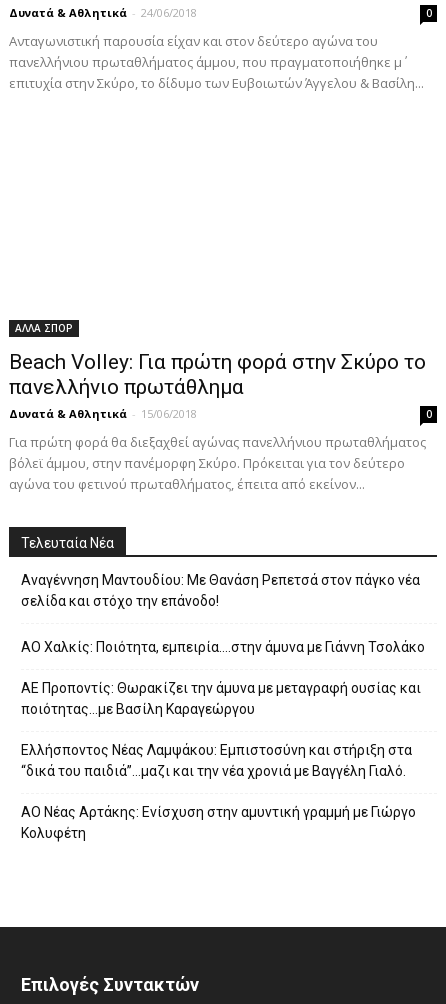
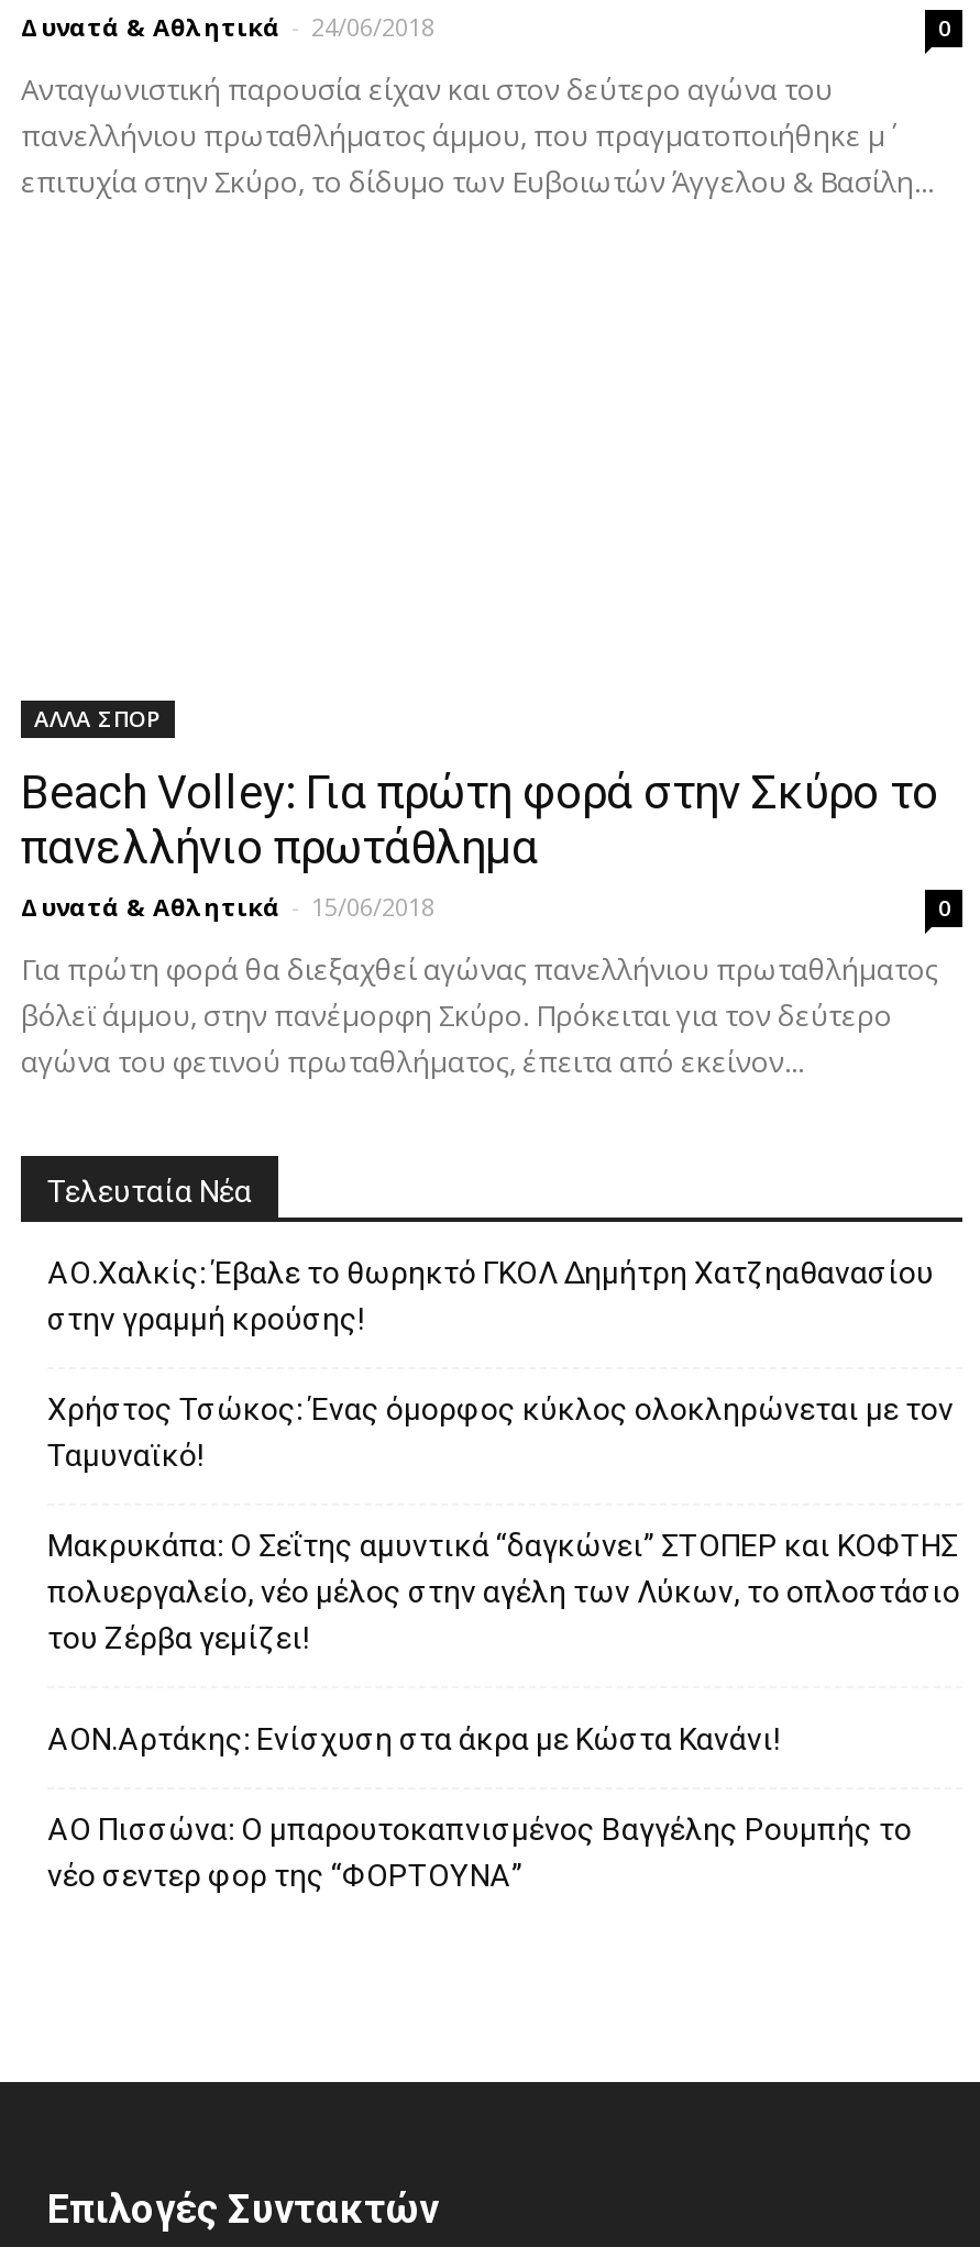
[21,572,420,609] Αναγέννηση Μαντουδίου: Με Θανάση Ρεπετσά στον πάγκο νέα | σελίδα και στόχο την επάνοδο! -> [47,1254,934,1336] ΑΟ.Χαλκίς: Έβαλε το θωρηκτό ΓΚΟΛ Δημήτρη Χατζηαθανασίου | στην γραμμή κρούσης!
[21,639,425,655] ΑΟ Χαλκίς: Ποιότητα, εμπειρία….στην άμυνα με Γιάννη Τσολάκο -> [47,1391,954,1472] Χρήστος Τσώκος: Ένας όμορφος κύκλος ολοκληρώνεται με τον | Ταμυναϊκό!
[21,680,421,717] ΑΕ Προποντίς: Θωρακίζει την άμυνα με μεταγραφή ουσίας και | ποιότητας…με Βασίλη Καραγεώργου -> [47,1527,960,1655] Μακρυκάπα: Ο Σεΐτης αμυντικά “δαγκώνει” ΣΤΟΠΕΡ και ΚΟΦΤΗΣ | πολυεργαλείο, νέο μέλος στην αγέλη των Λύκων, το οπλοστάσιο | του Ζέρβα γεμίζει!
[21,742,412,779] Eλλήσποντος Νέας Λαμψάκου: Εμπιστοσύνη και στήριξη στα | “δικά του παιδιά”…μαζι και την νέα χρονιά με Βαγγέλη Γιαλό. -> [47,1721,780,1756] ΑΟΝ.Αρτάκης: Ενίσχυση στα άκρα με Κώστα Κανάνι!
[21,804,416,841] ΑΟ Νέας Αρτάκης: Ενίσχυση στην αμυντική γραμμή με Γιώργο | Κολυφέτη -> [47,1811,912,1892] ΑΟ Πισσώνα: Ο μπαρουτοκαπνισμένος Βαγγέλης Ρουμπής το | νέο σεντερ φορ της “ΦΟΡΤΟΥΝΑ”

